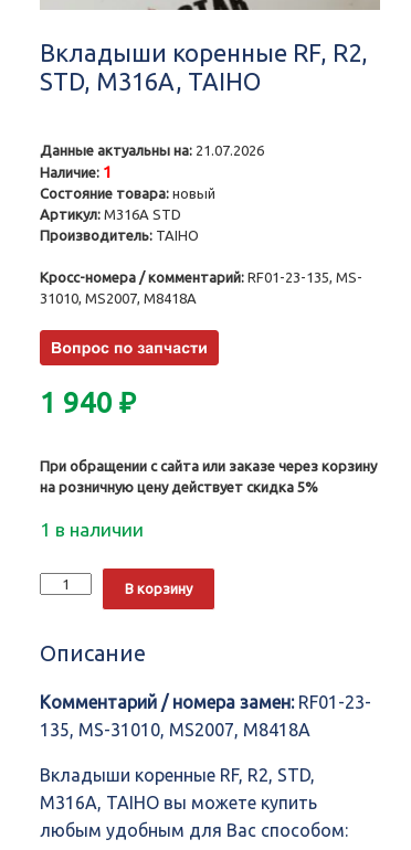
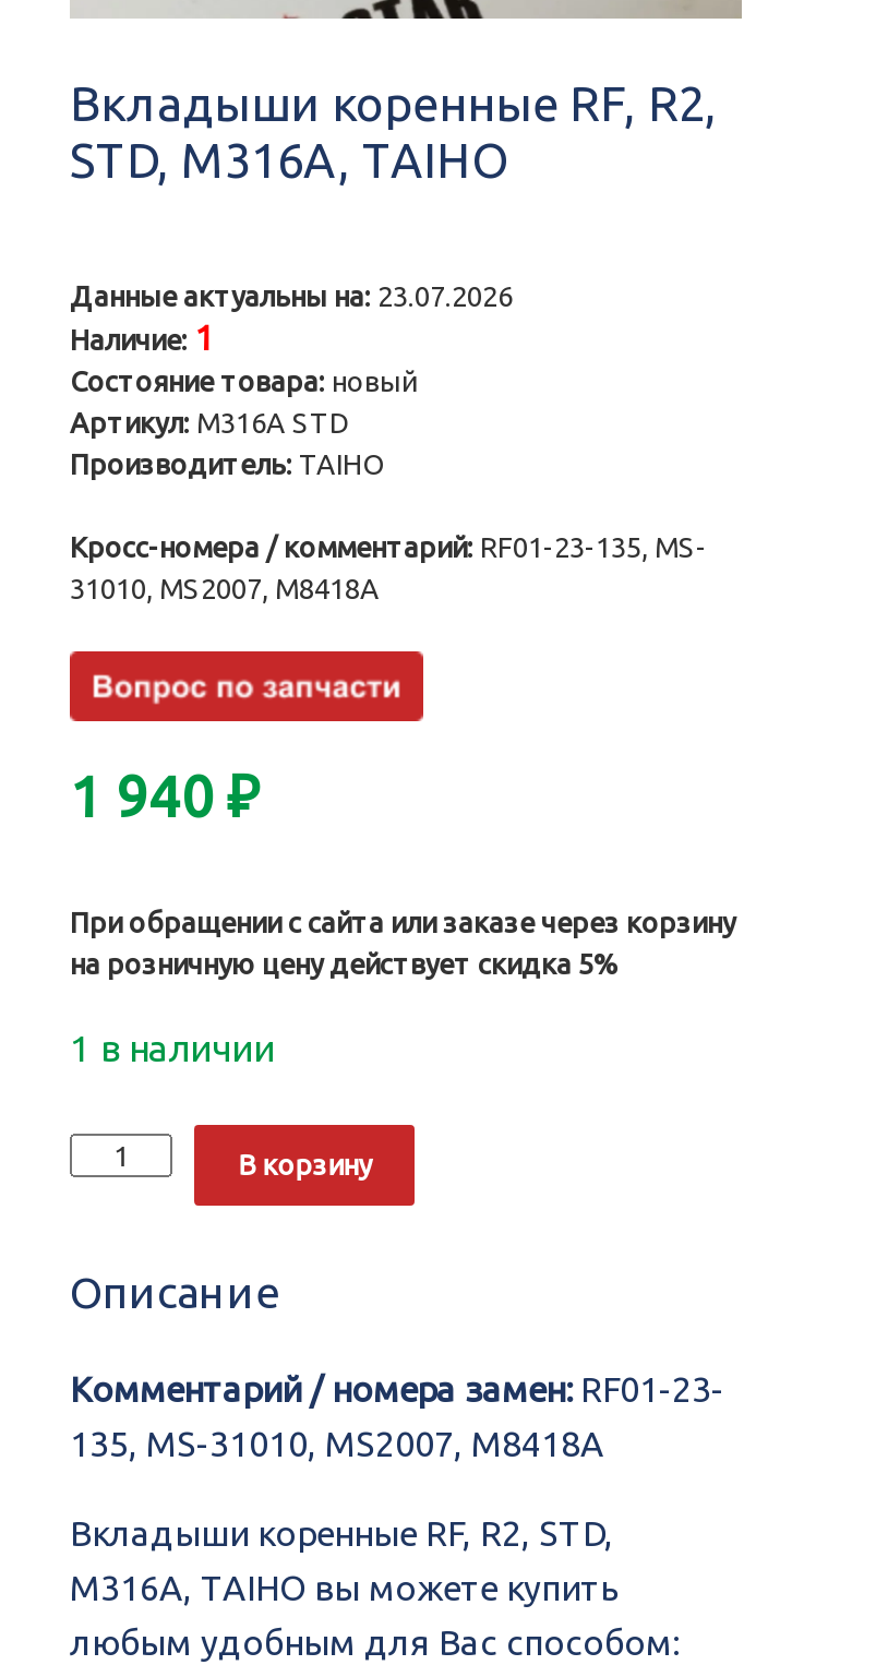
[40,142,264,157] Данные актуальны на: 21.07.2026 -> [70,281,513,311] Данные актуальны на: 23.07.2026

